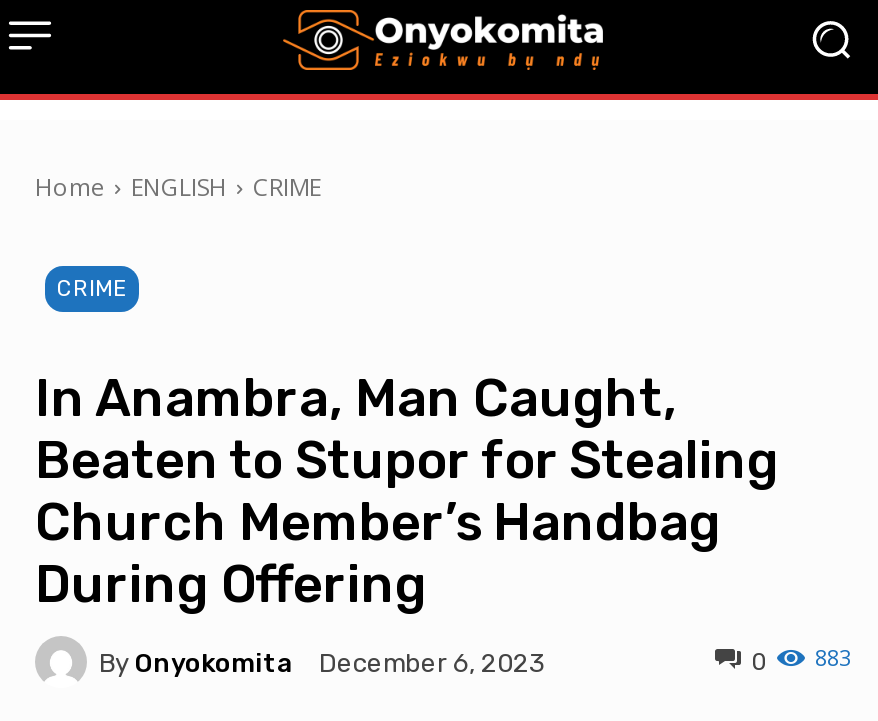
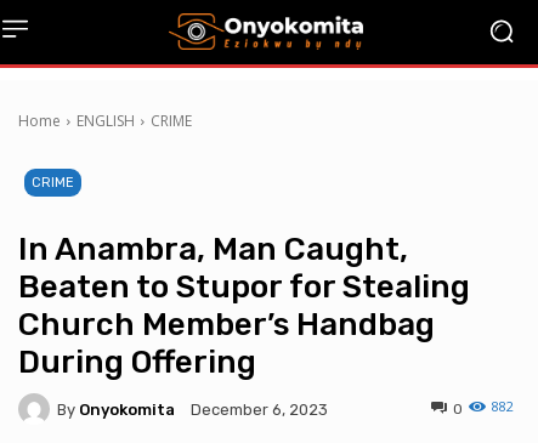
[751,642,851,676] 0 883 -> [453,397,514,417] 0 882

